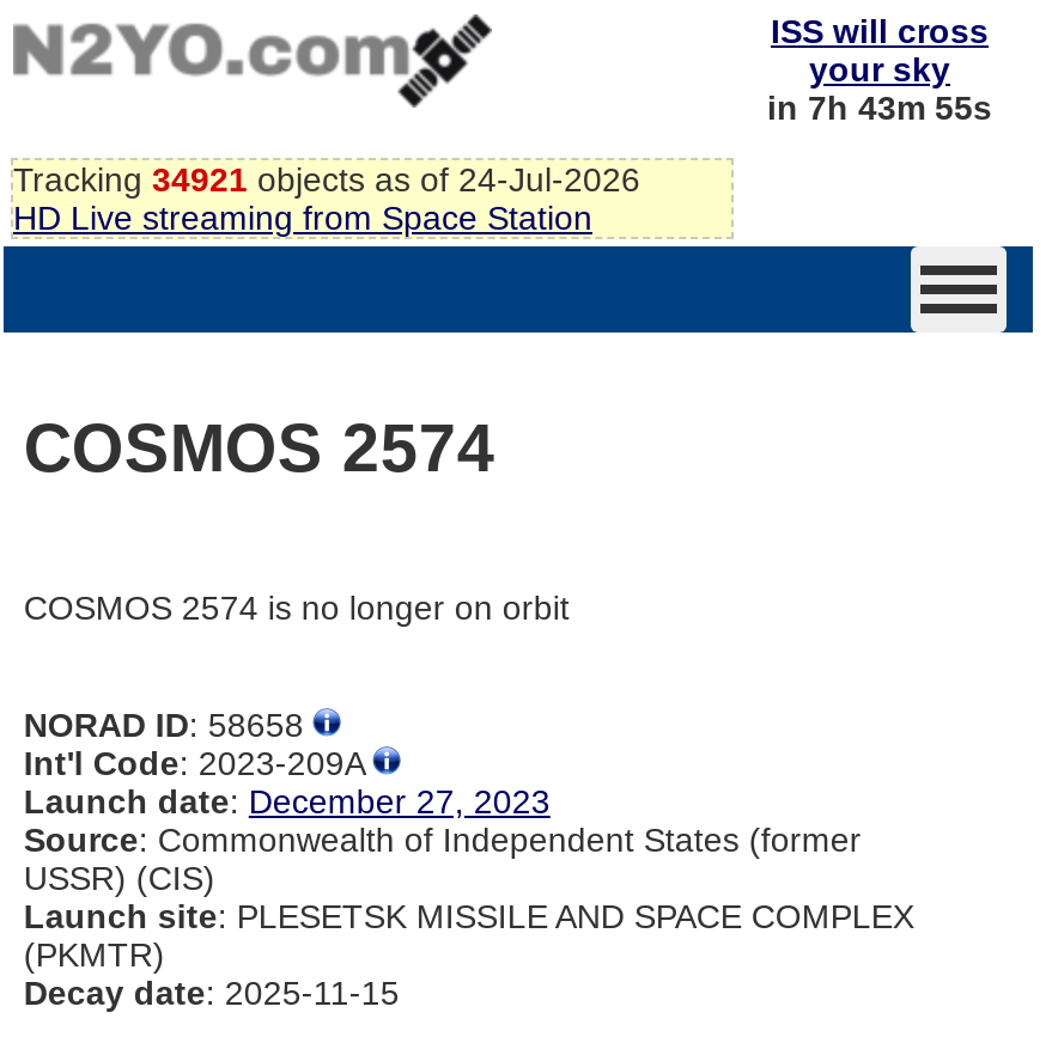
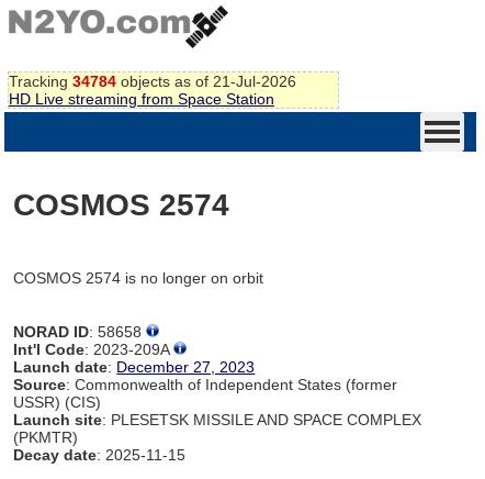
[767,12,992,127] ISS will cross | your sky | in 7h 43m 55s -> none
[13,160,640,198] Tracking 34921 objects as of 24-Jul-2026 -> [9,72,296,90] Tracking 34784 objects as of 21-Jul-2026

